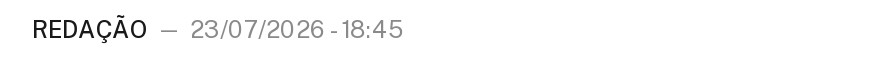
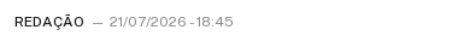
[32,15,404,43] REDAÇÃO 23/07/2026 - 18:45 -> [14,13,234,30] REDAÇÃO 21/07/2026 - 18:45

